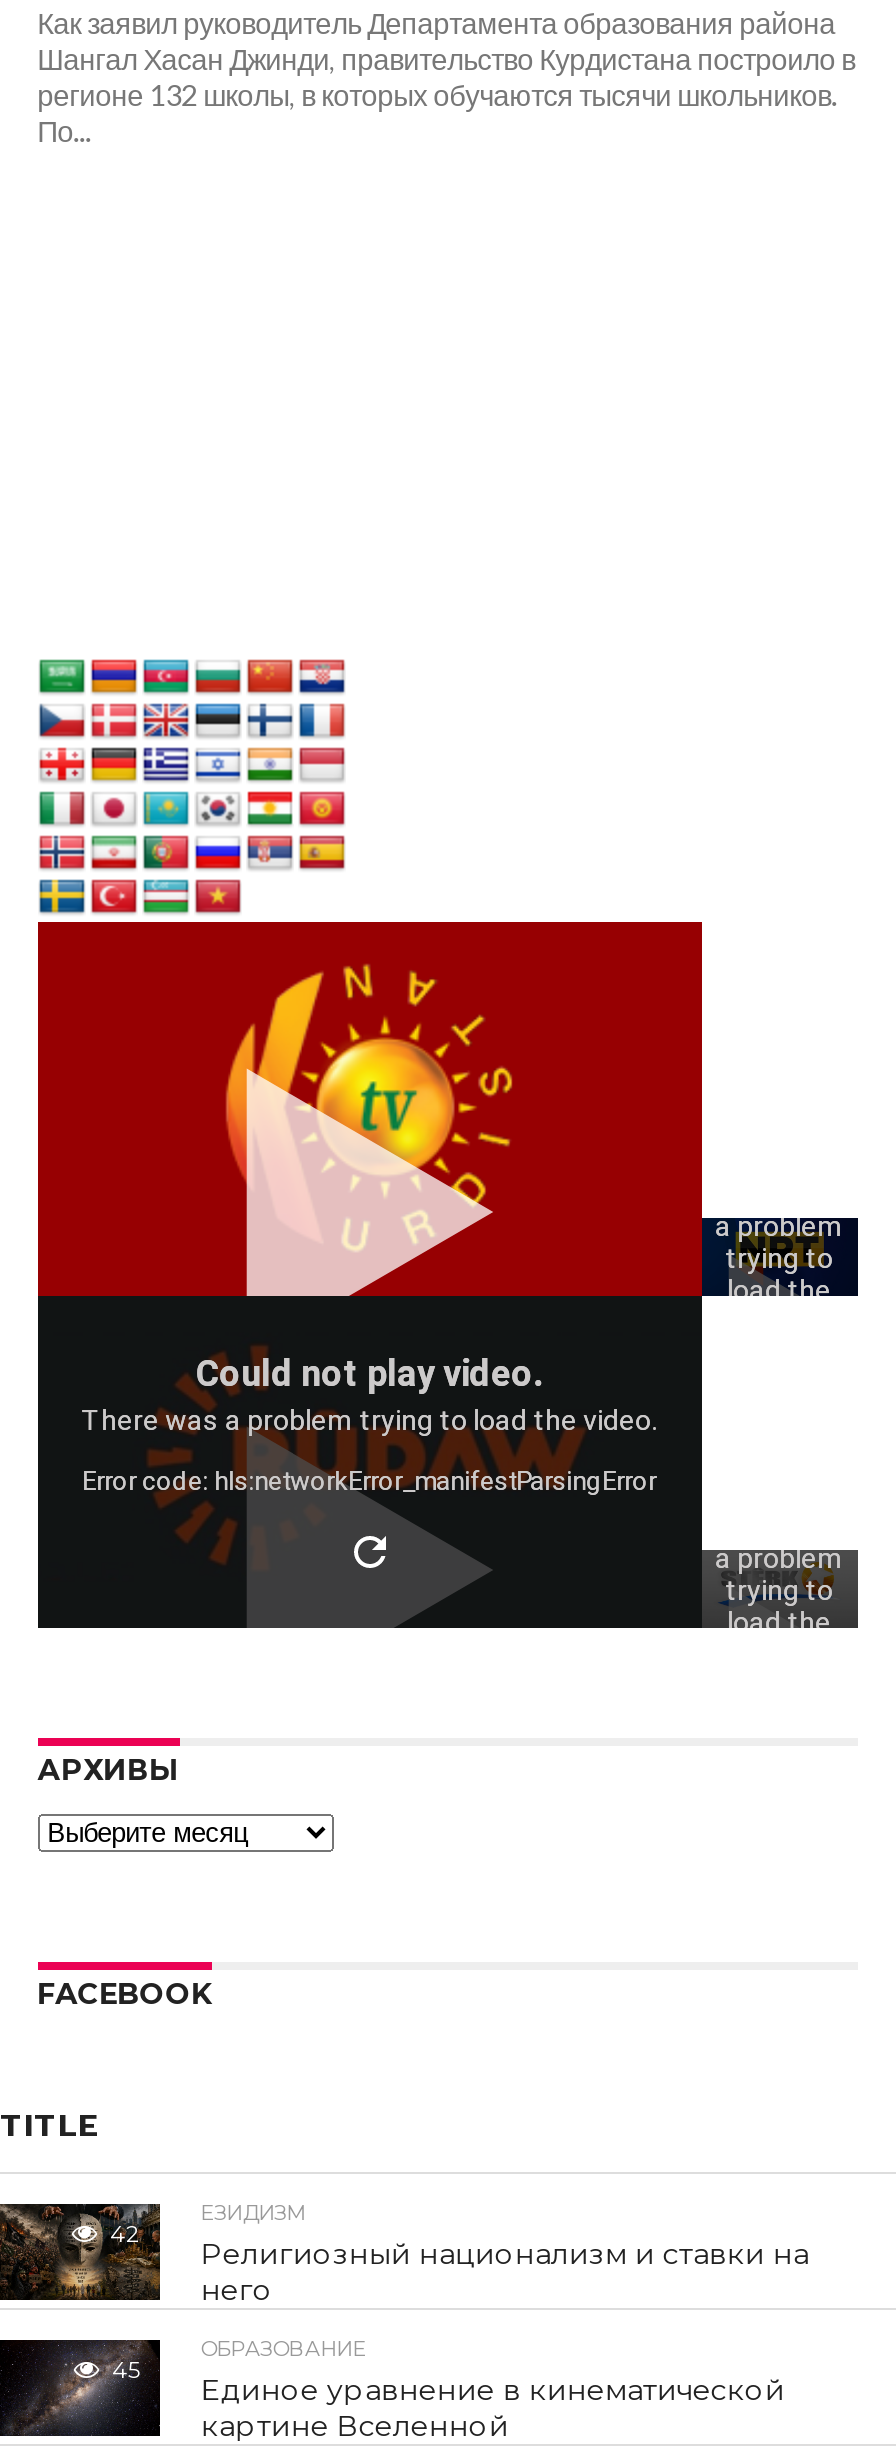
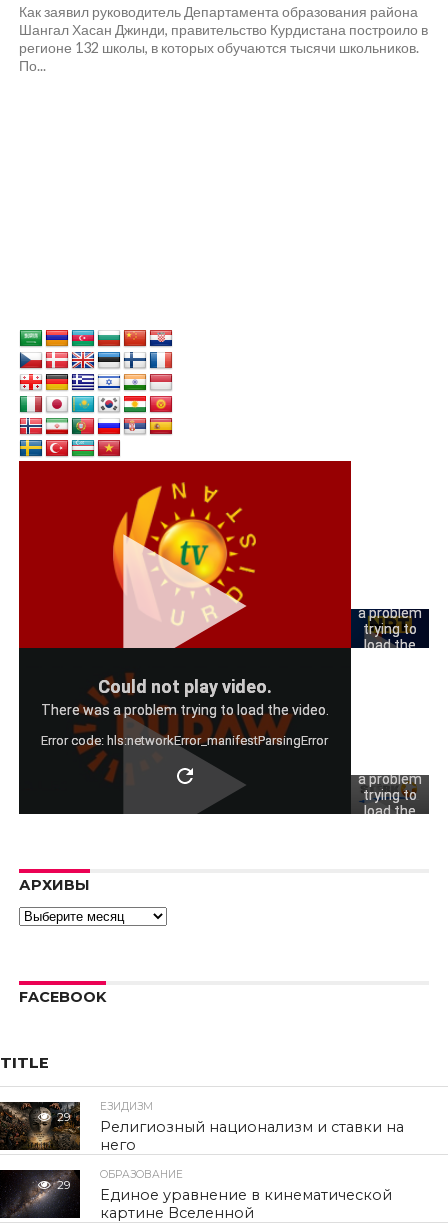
[110,2220,140,2248] 42 -> [57,1110,70,1124] 29
[112,2356,140,2384] 45 -> [57,1178,70,1192] 29

